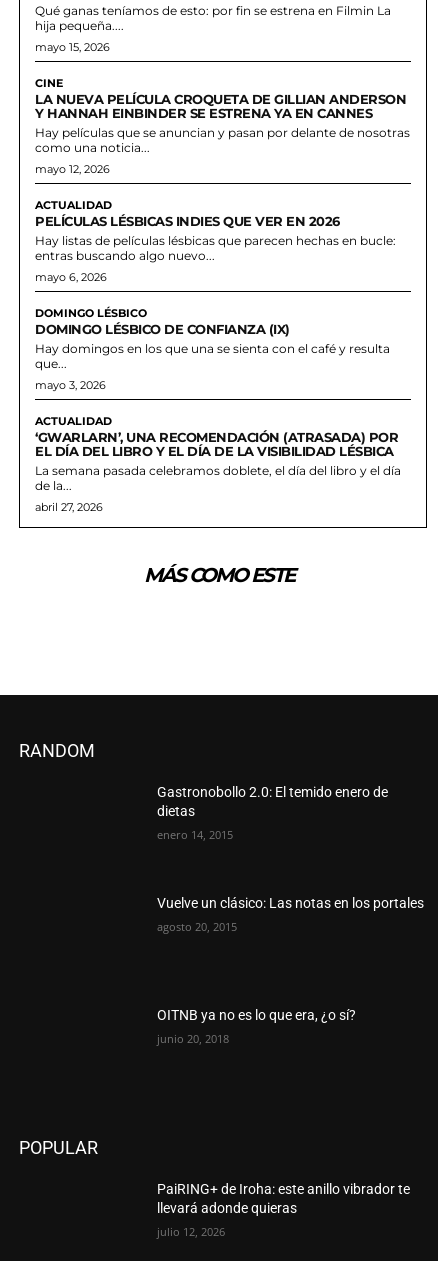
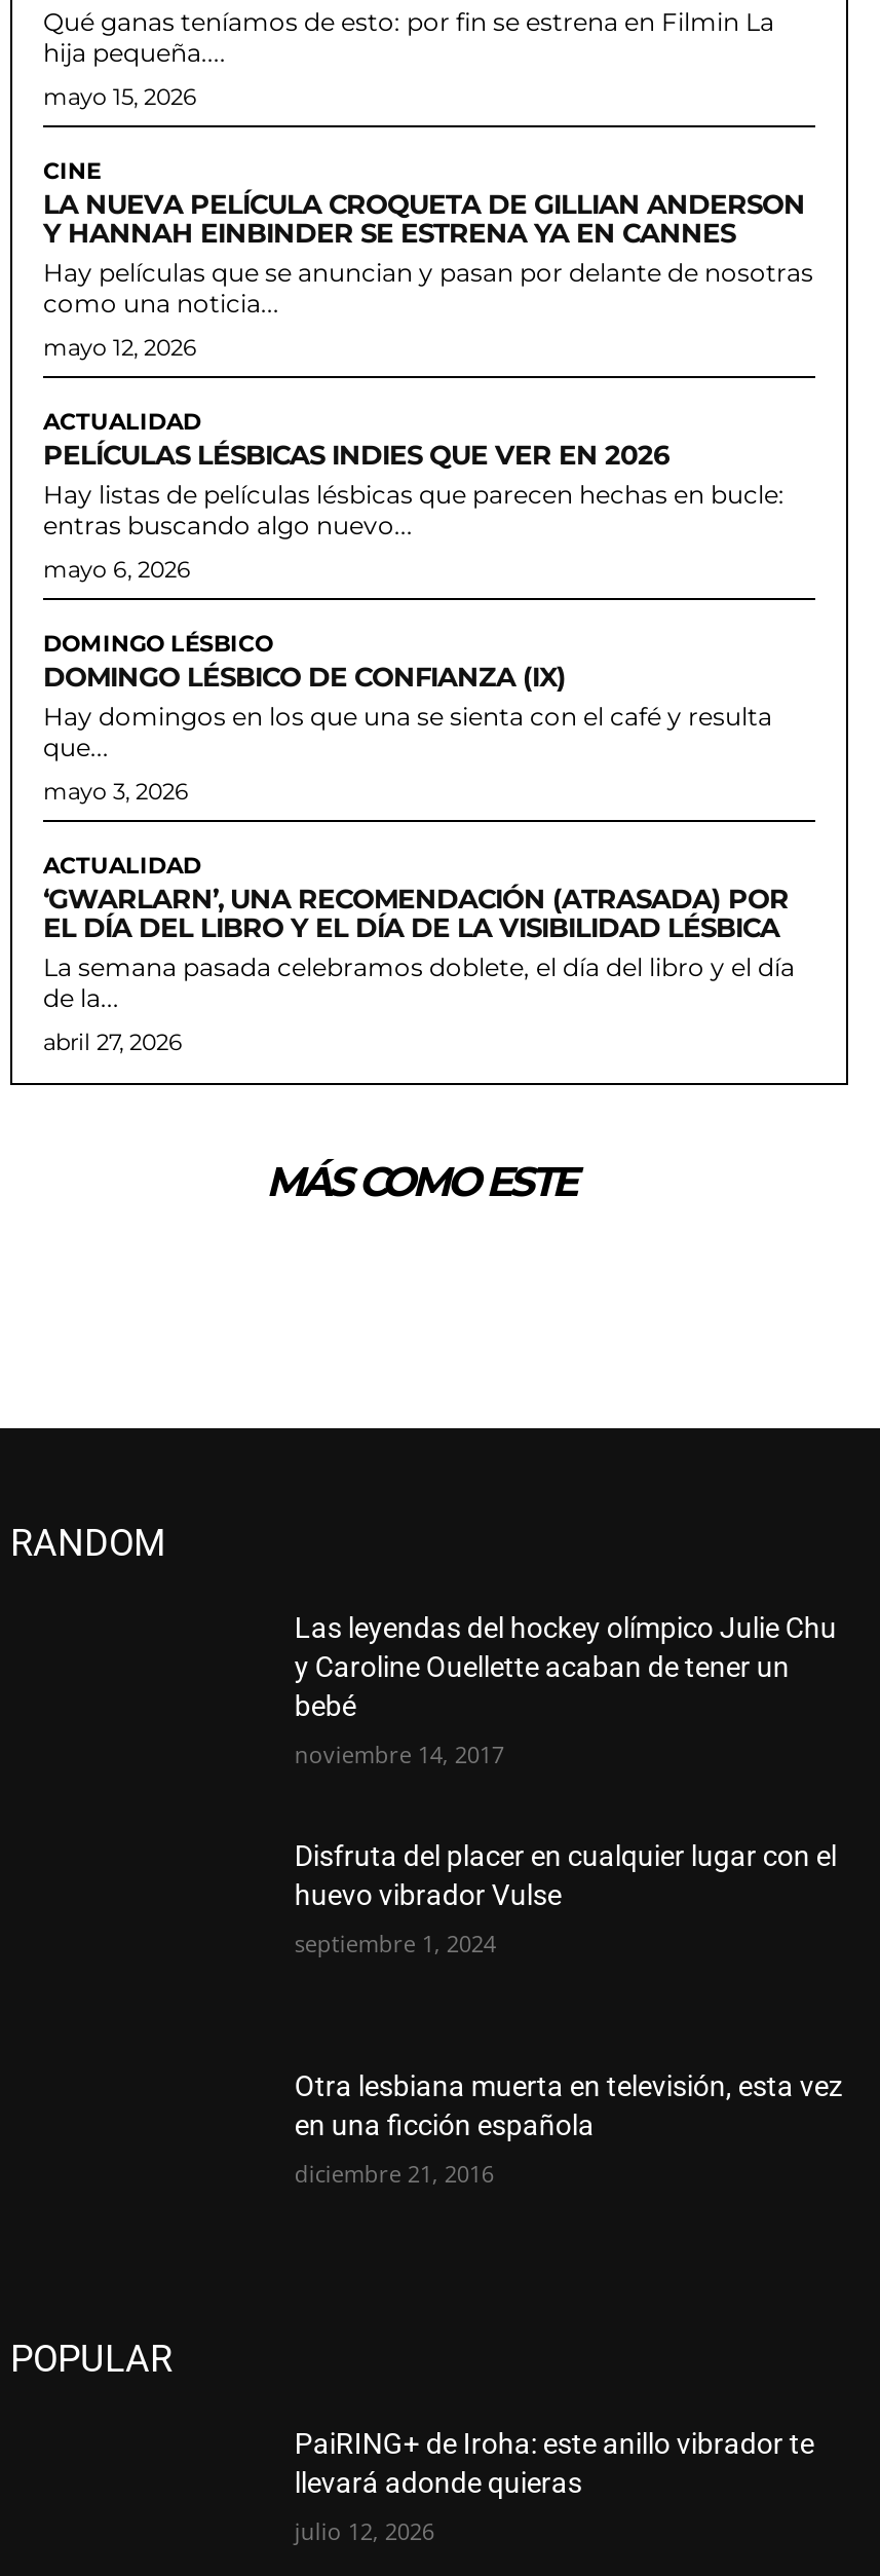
[157,783,388,818] Gastronobollo 2.0: El temido enero de | dietas -> [294,1610,837,1721] Las leyendas del hockey olímpico Julie Chu | y Caroline Ouellette acaban de tener un | bebé
[157,826,233,841] enero 14, 2015 -> [294,1738,504,1768] noviembre 14, 2017
[157,895,424,911] Vuelve un clásico: Las notas en los portales -> [294,1840,837,1912] Disfruta del placer en cualquier lugar con el | huevo vibrador Vulse
[157,919,237,934] agosto 20, 2015 -> [294,1928,496,1959] septiembre 1, 2024
[157,1007,356,1023] OITNB ya no es lo que era, ¿o sí? -> [294,2069,843,2141] Otra lesbiana muerta en televisión, esta vez | en una ficción española
[157,1031,229,1046] junio 20, 2018 -> [294,2158,494,2188] diciembre 21, 2016

